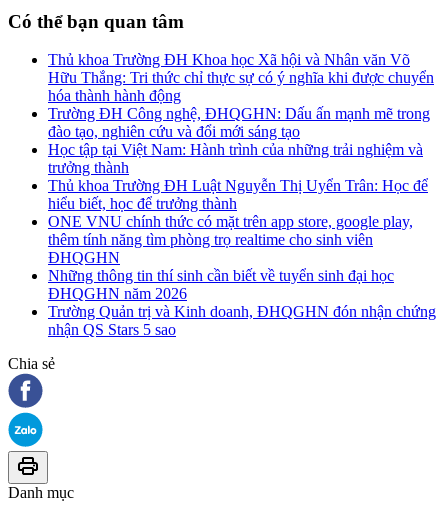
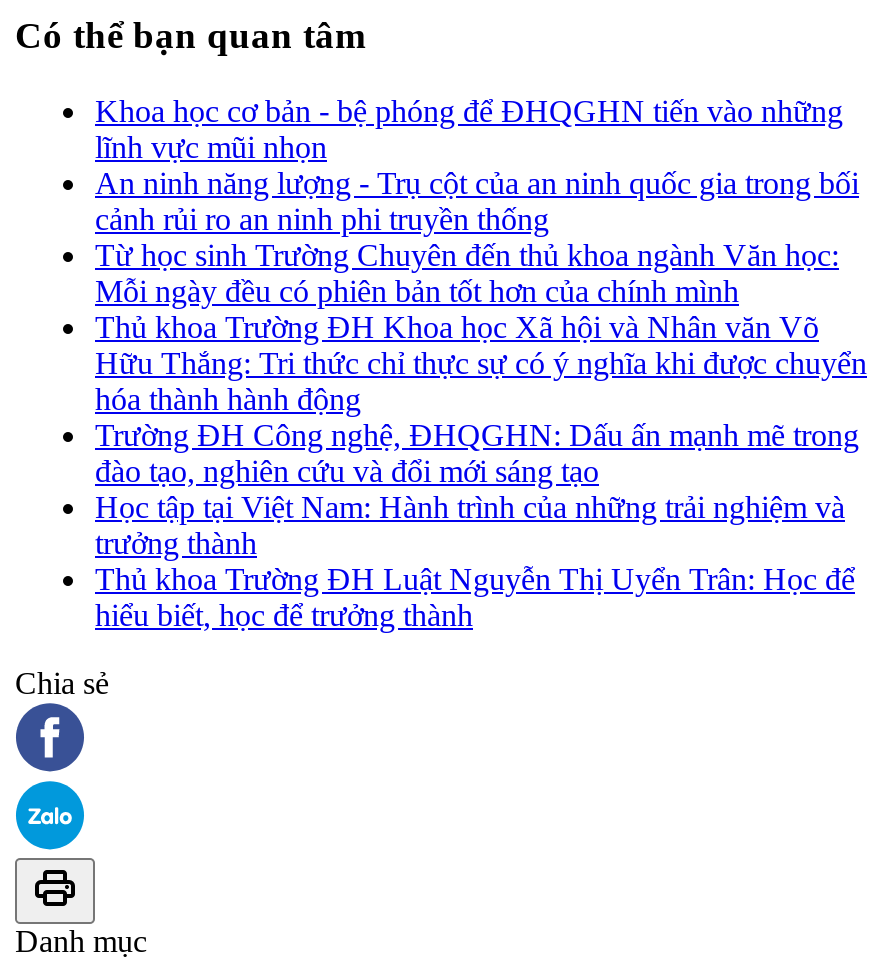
none -> [95,94,859,308] Khoa học cơ bản - bệ phóng để ĐHQGHN tiến vào những | lĩnh vực mũi nhọn | An ninh năng lượng - Trụ cột của an ninh quốc gia trong bối | cảnh rủi ro an ninh phi truyền thống | Từ học sinh Trường Chuyên đến thủ khoa ngành Văn học: | Mỗi ngày đều có phiên bản tốt hơn của chính mình
moved [48,51,434,212] -> [95,310,867,632]: Thủ khoa Trường ĐH Khoa học Xã hội và Nhân văn Võ | Hữu Thắng: Tri thức chỉ thực sự có ý nghĩa khi được chuyển | hóa thành hành động | ... | Thủ khoa Trường ĐH Luật Nguyễn Thị Uyển Trân: Học để | hiểu biết, học để trưởng thành
[48,213,436,338] ONE VNU chính thức có mặt trên app store, google play, | thêm tính năng tìm phòng trọ realtime cho sinh viên | ĐHQGHN | Những thông tin thí sinh cần biết về tuyển sinh đại học | ĐHQGHN năm 2026 | Trường Quản trị và Kinh doanh, ĐHQGHN đón nhận chứng | nhận QS Stars 5 sao -> none

